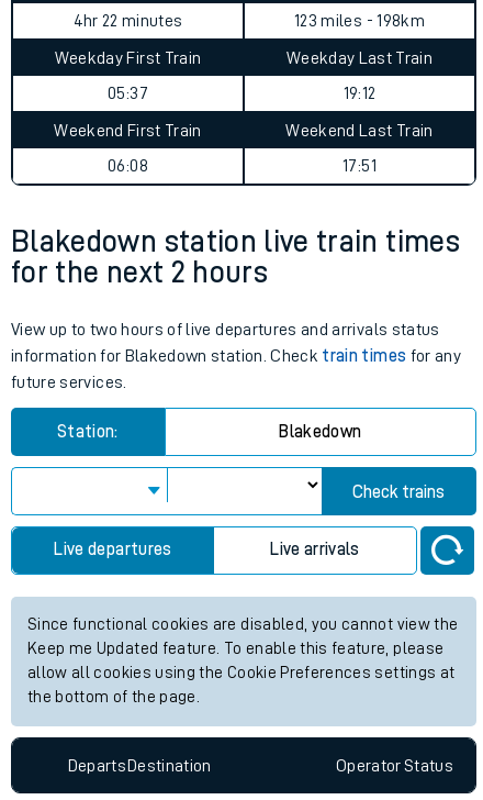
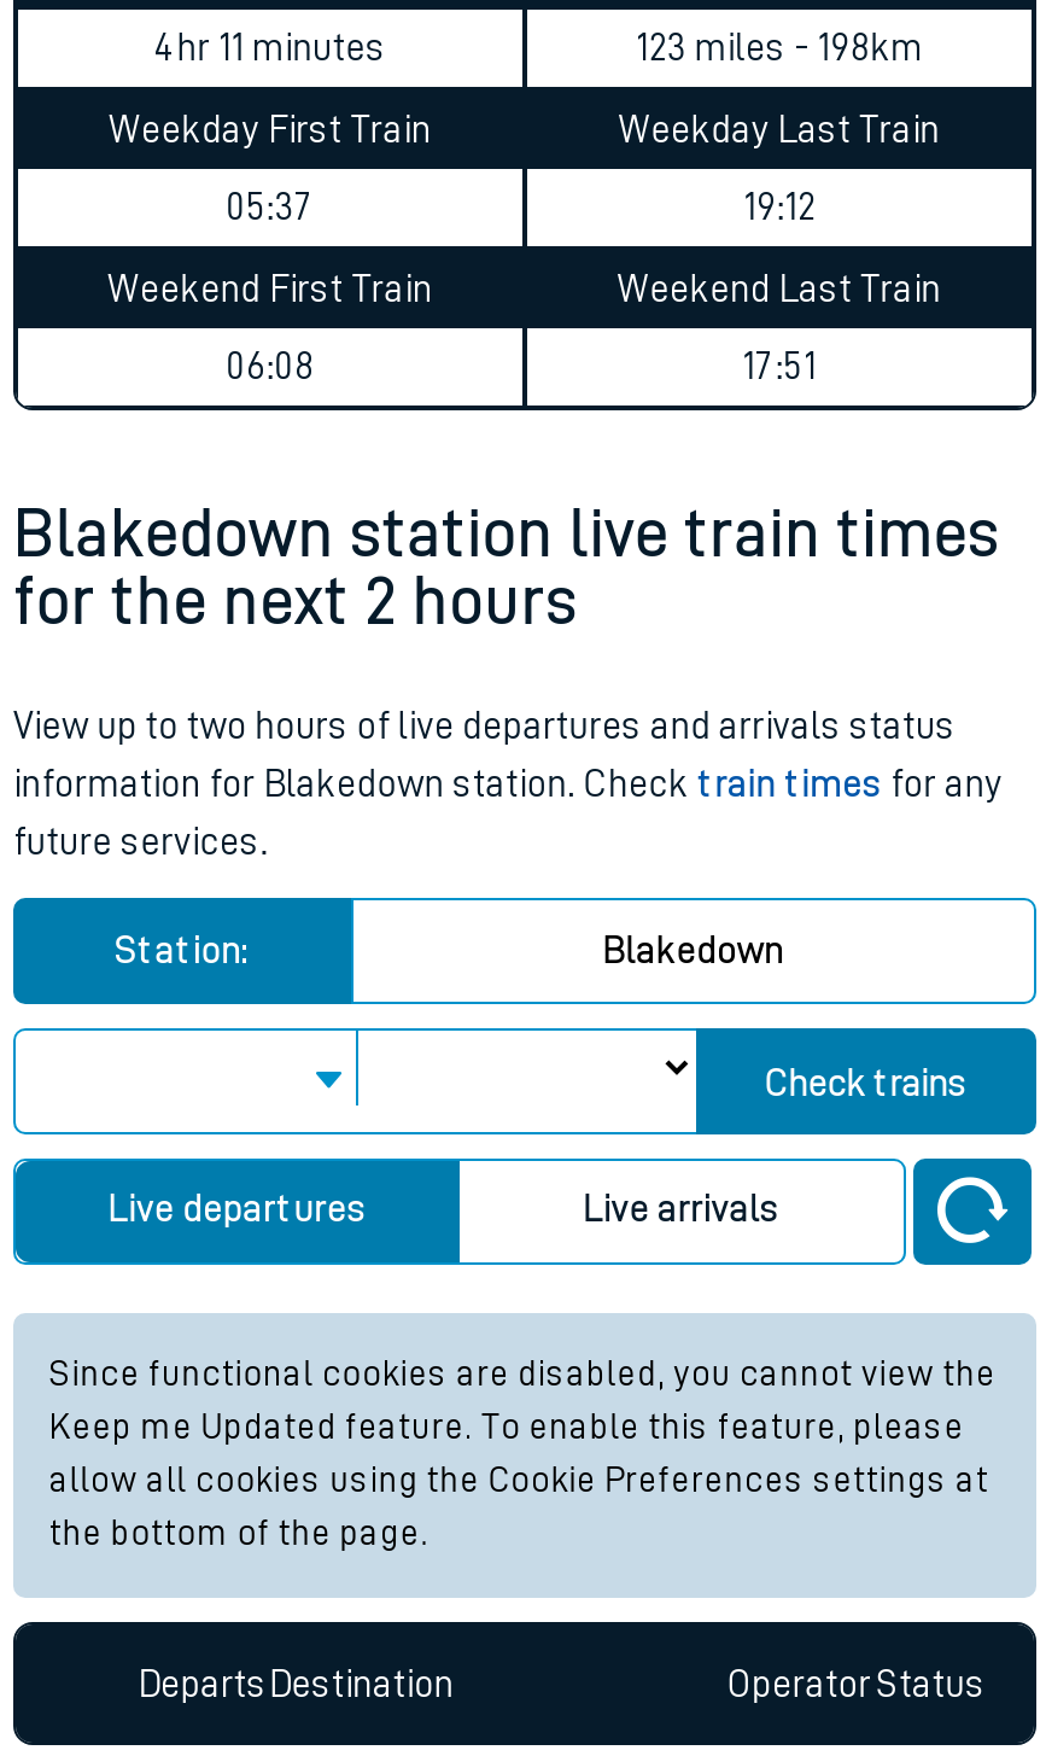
[73,12,183,30] 4hr 22 minutes -> [154,29,386,68] 4hr 11 minutes

